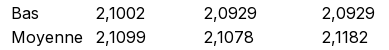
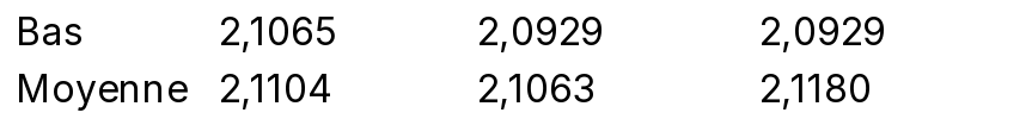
[96,3,145,23] 2,1002 -> [219,6,336,54] 2,1065
[11,27,146,47] Moyenne 2,1099 -> [16,64,334,111] Moyenne 2,1104
[204,27,254,47] 2,1078 -> [477,64,594,111] 2,1063
[322,27,368,47] 2,1182 -> [759,64,872,111] 2,1180

